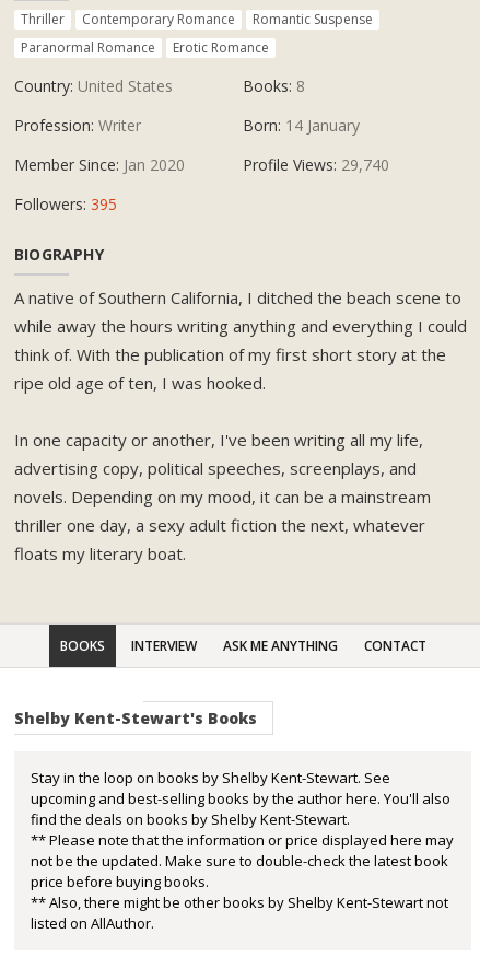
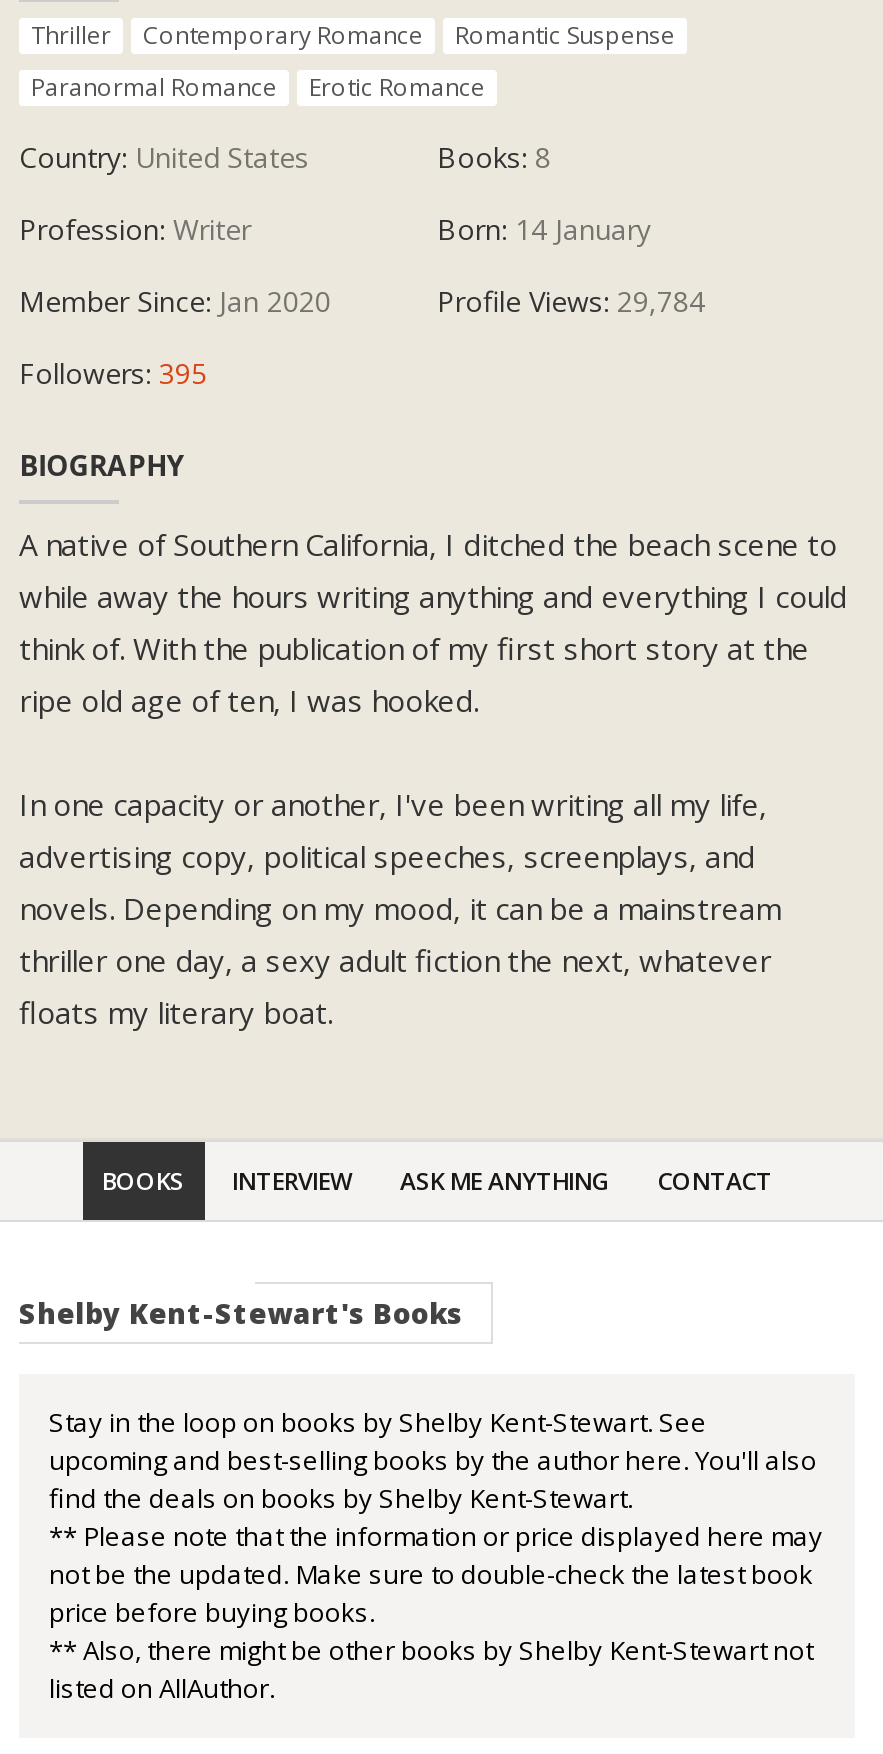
[243,154,389,175] Profile Views: 29,740 -> [437,282,705,320] Profile Views: 29,784

